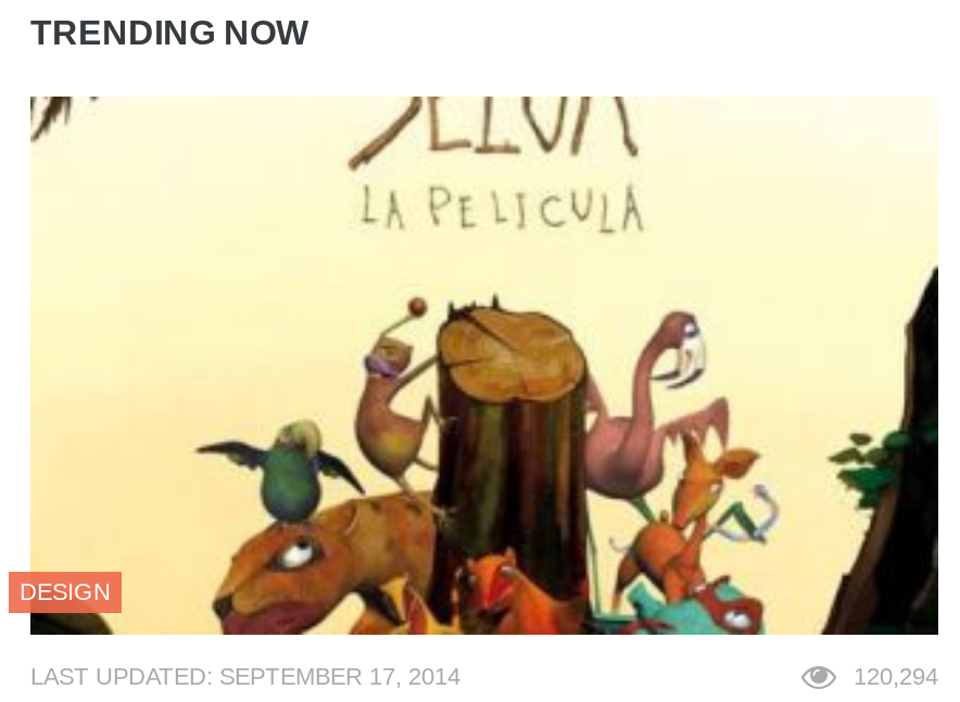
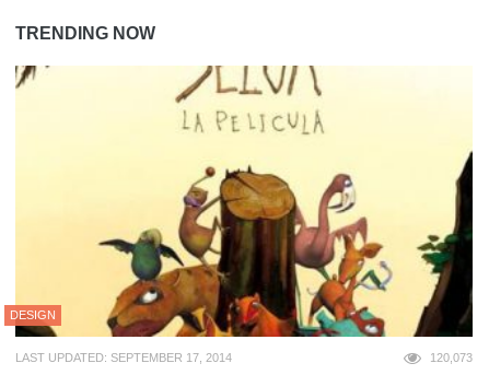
[847,664,938,690] 120,294 -> [427,351,473,364] 120,073

